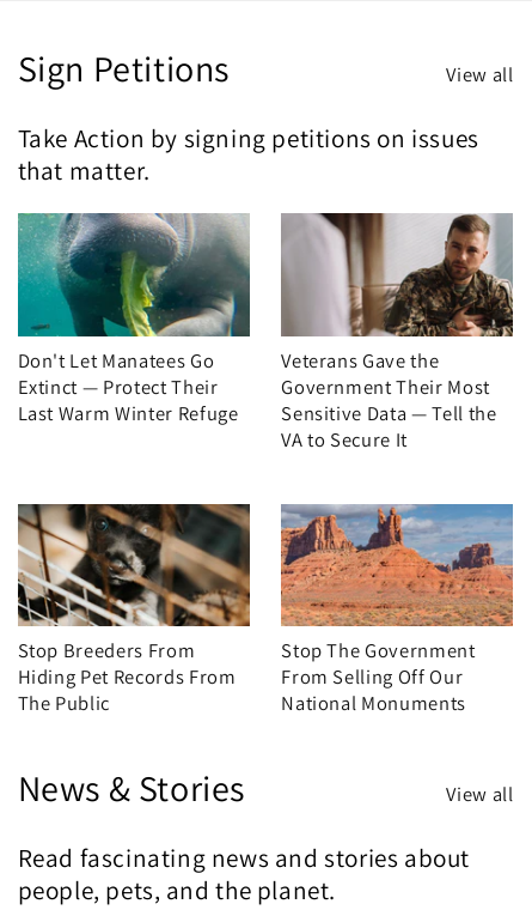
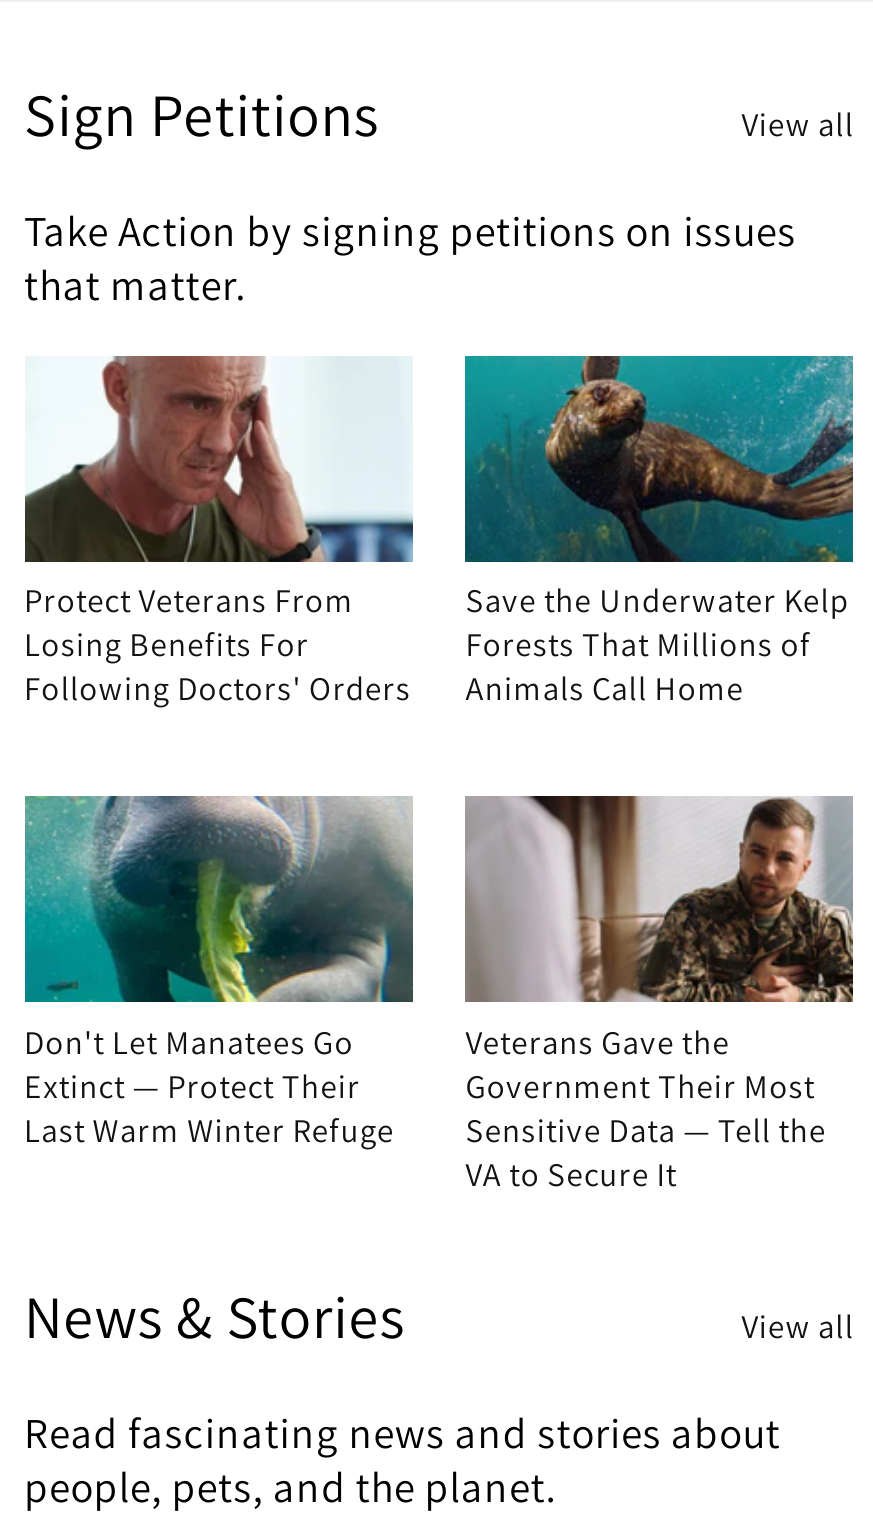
none -> [23,355,415,710] [image] | Protect Veterans From | Losing Benefits For | Following Doctors' Orders
none -> [463,353,855,710] [image] | Save the Underwater Kelp | Forests That Millions of | Animals Call Home
moved [17,211,497,452] -> [23,791,826,1195]: [image] | Don't Let Manatees Go | Extinct — Protect Their | Last Warm Winter Refuge | Veterans Gave the | Government Their Most | Sensitive Data — Tell the | VA to Secure It
[17,503,251,716] [image] | Stop Breeders From | Hiding Pet Records From | The Public -> none
[280,503,514,716] [image] | Stop The Government | From Selling Off Our | National Monuments -> none

